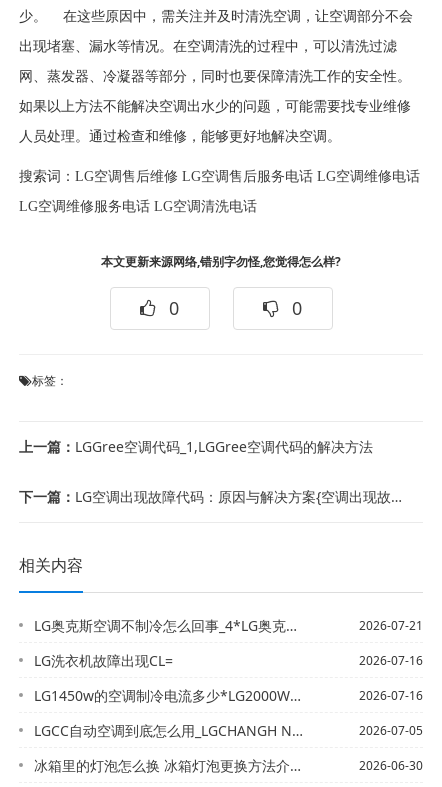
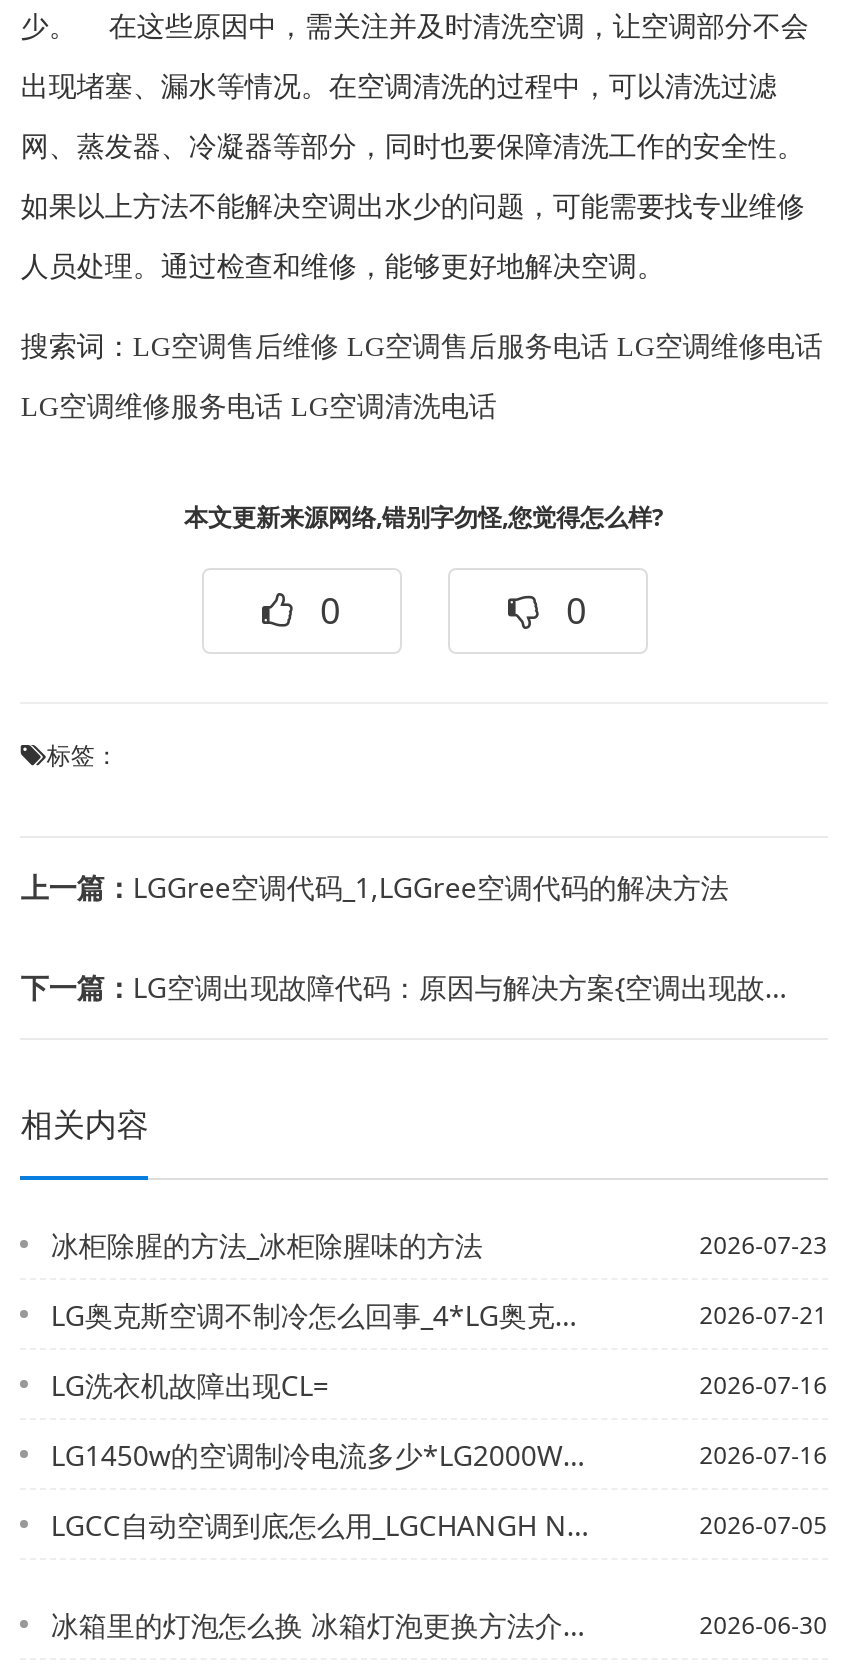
none -> [51,1226,827,1264] 冰柜除腥的方法_冰柜除腥味的方法 | 2026-07-23

